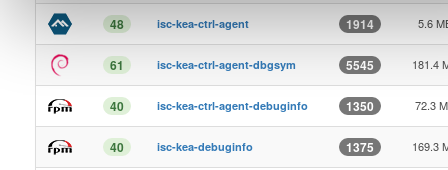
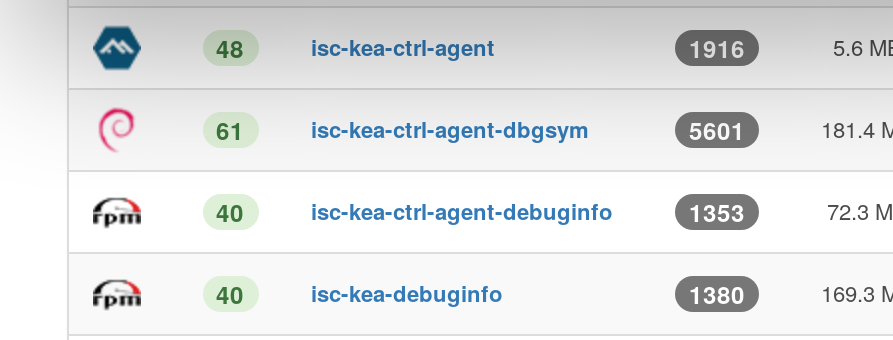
[346,15,374,33] 1914 -> [689,30,745,66] 1916
[346,56,374,74] 5545 -> [689,112,745,148] 5601
[346,97,374,115] 1350 -> [689,194,745,230] 1353
[346,138,374,156] 1375 -> [689,276,745,312] 1380

